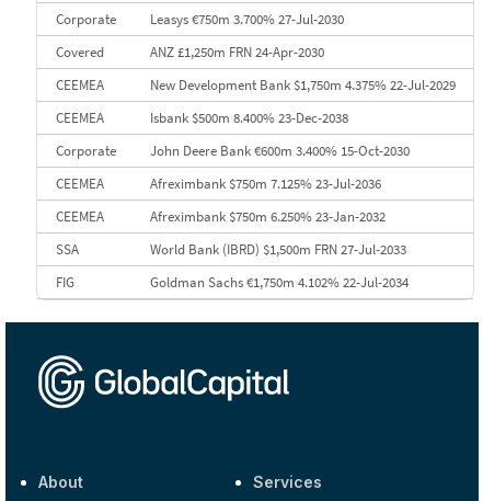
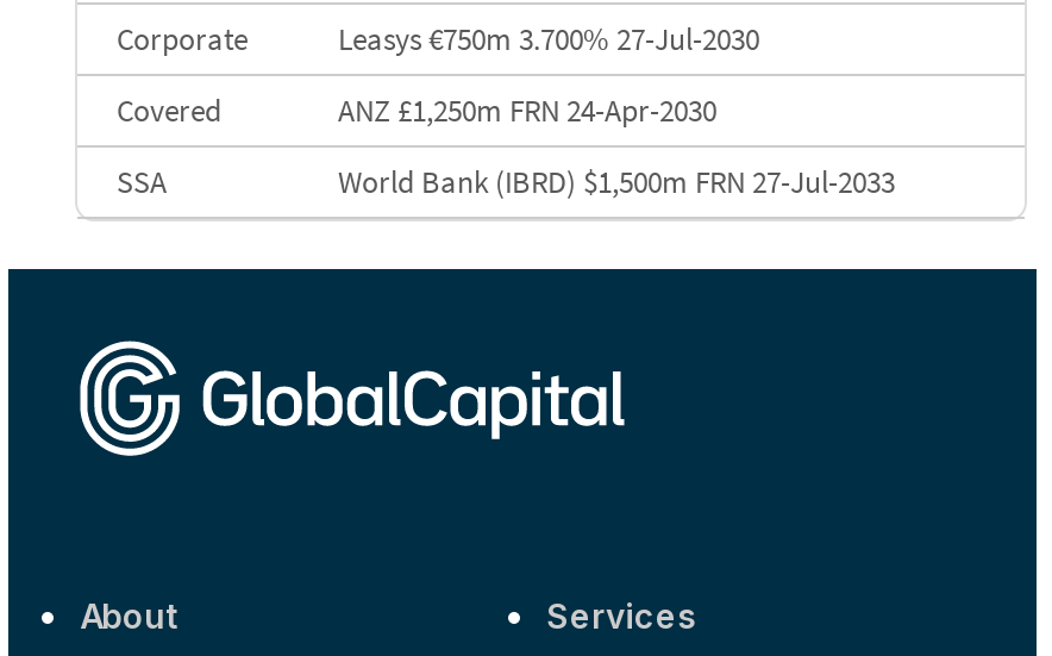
[55,75,455,225] CEEMEA | New Development Bank $1,750m 4.375% 22-Jul-2029 | CEEMEA | Isbank $500m 8.400% 23-Dec-2038 | Corporate | John Deere Bank €600m 3.400% 15-Oct-2030 | CEEMEA | Afreximbank $750m 7.125% 23-Jul-2036 | CEEMEA | Afreximbank $750m 6.250% 23-Jan-2032 -> none
[55,273,408,291] FIG | Goldman Sachs €1,750m 4.102% 22-Jul-2034 -> none

